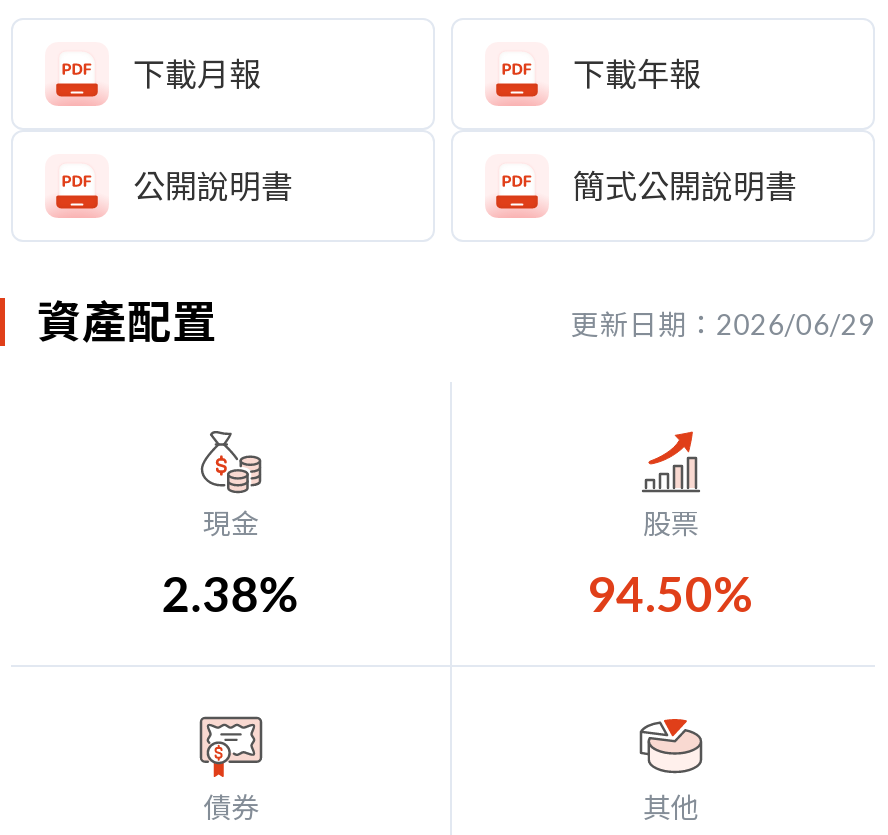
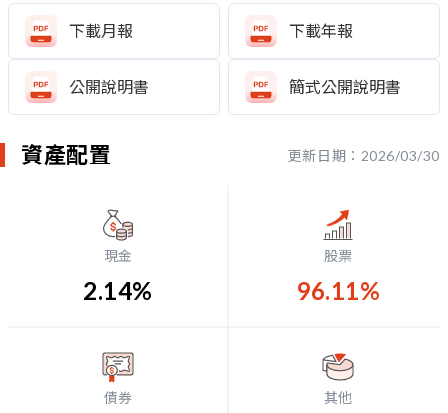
[571,307,875,341] 更新日期：2026/06/29 -> [288,147,440,164] 更新日期：2026/03/30
[161,564,301,622] 2.38% -> [83,276,153,305] 2.14%
[587,564,755,622] 94.50% -> [296,276,380,305] 96.11%

